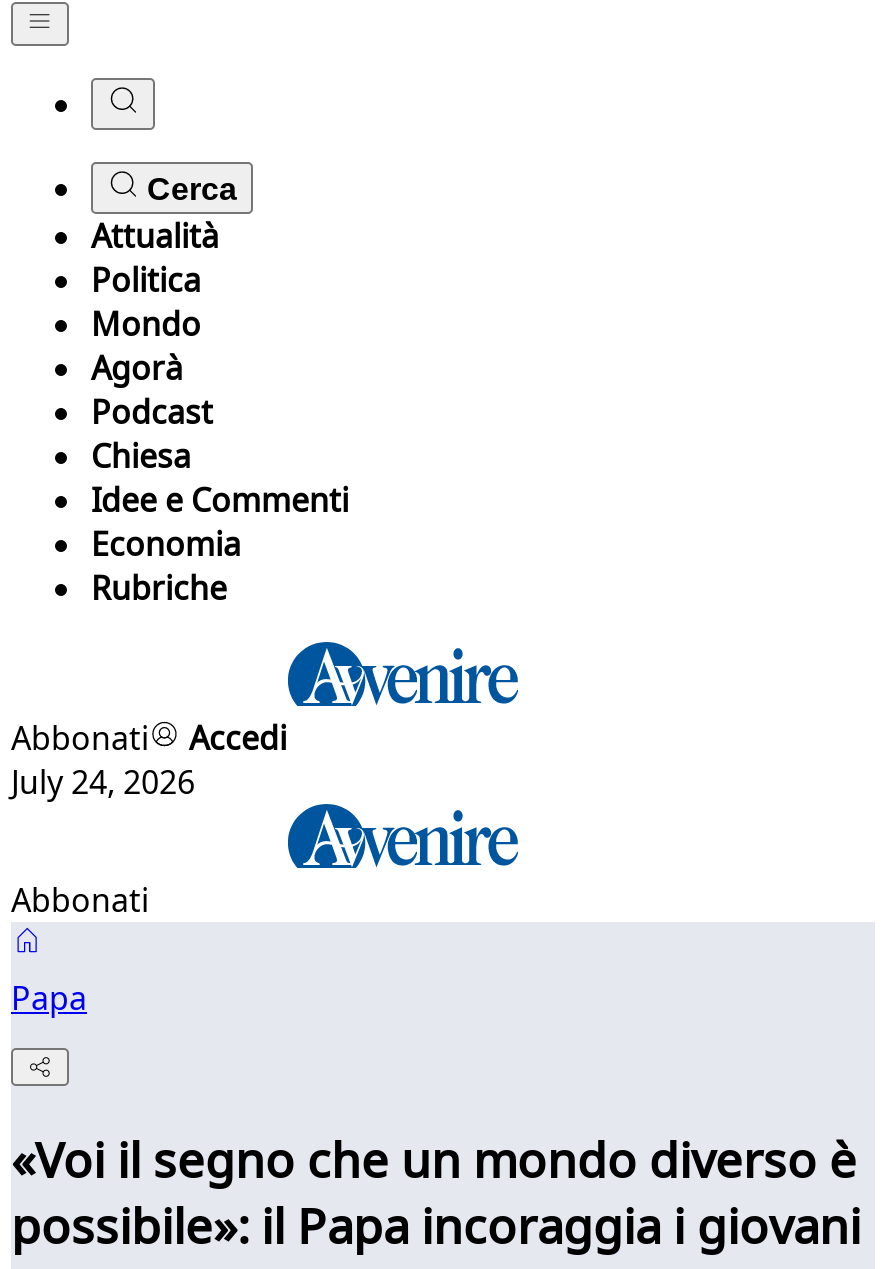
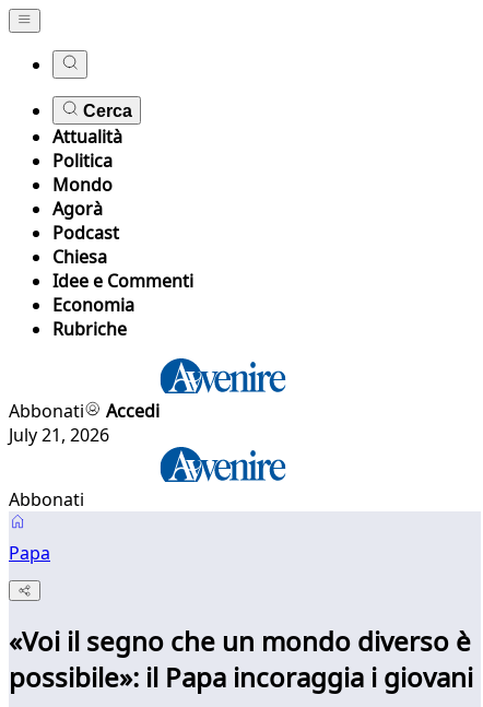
[11,760,195,804] July 24, 2026 -> [9,423,109,447] July 21, 2026

